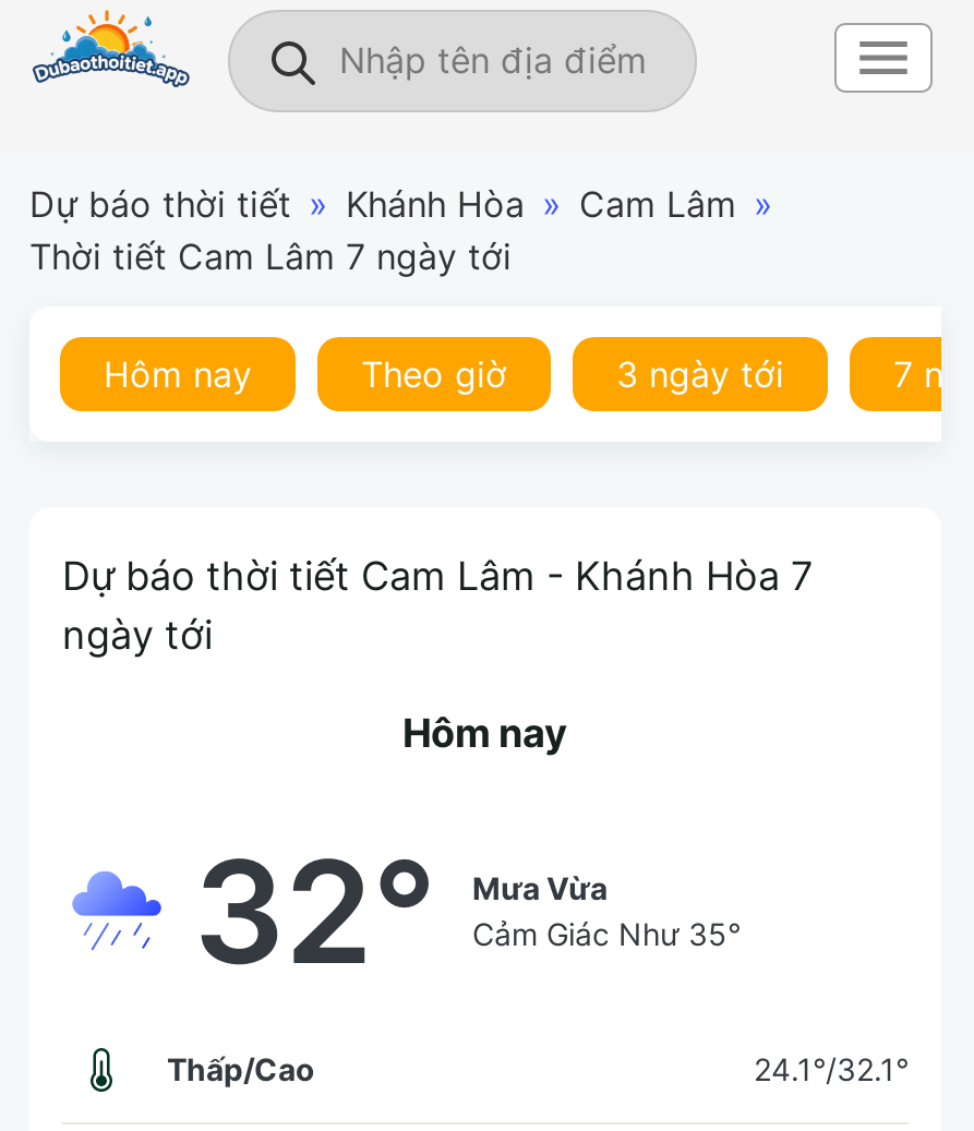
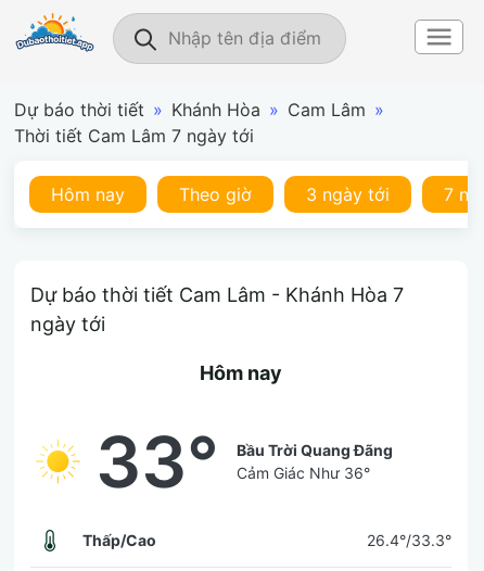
[71,825,741,997] [image] | 32° | Mưa Vừa | Cảm Giác Như 35° -> [36,418,393,504] [image] | 33° | Bầu Trời Quang Đãng | Cảm Giác Như 36°
[754,1050,909,1087] 24.1°/32.1° -> [367,531,451,549] 26.4°/33.3°

